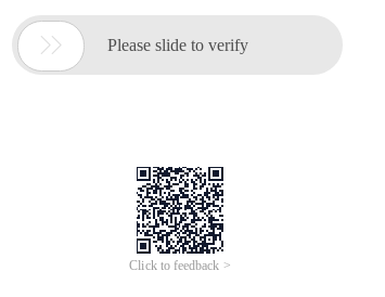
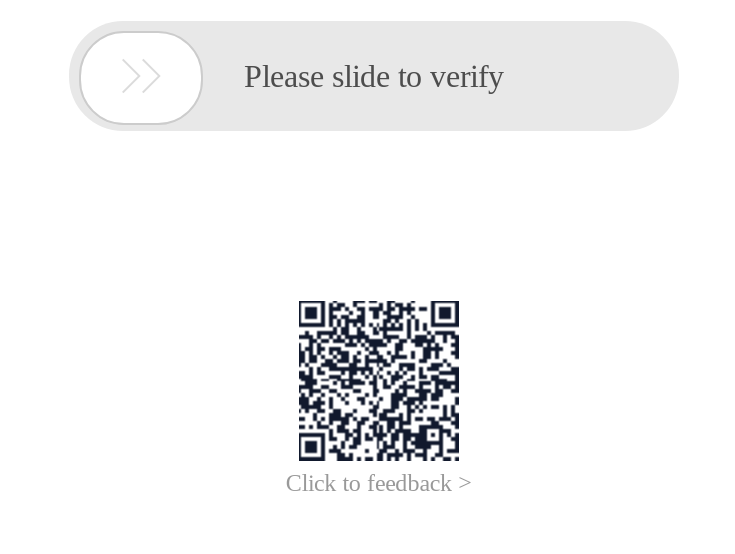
[137,166,224,255] [image] -> [297,301,461,463] [image]

